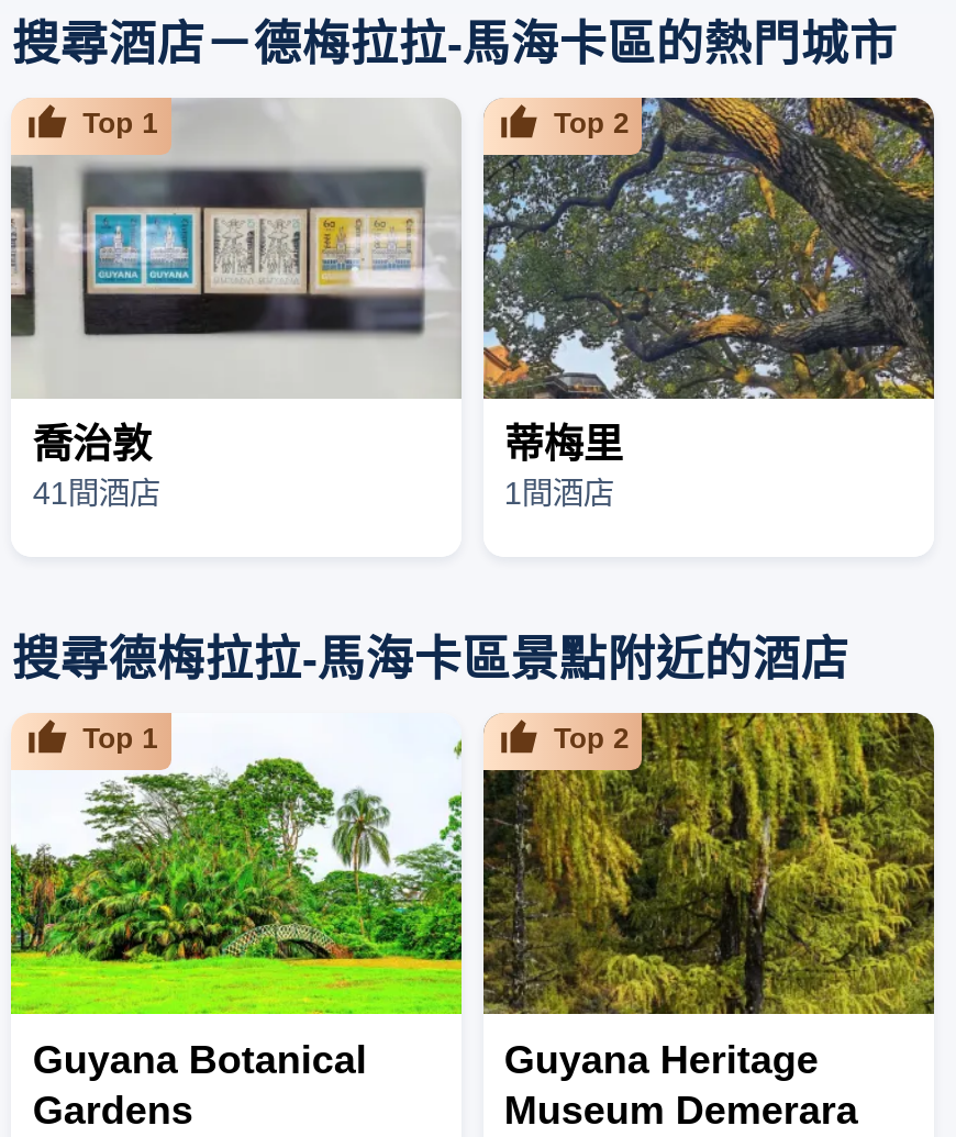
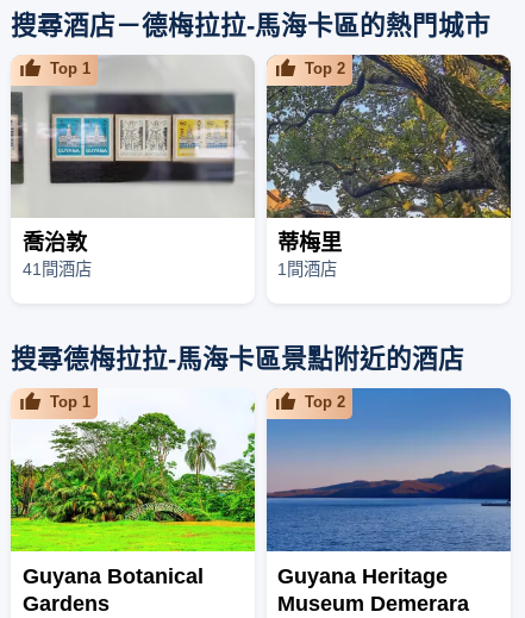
[481,711,936,1016] [image] -> [265,387,512,553] [image]

